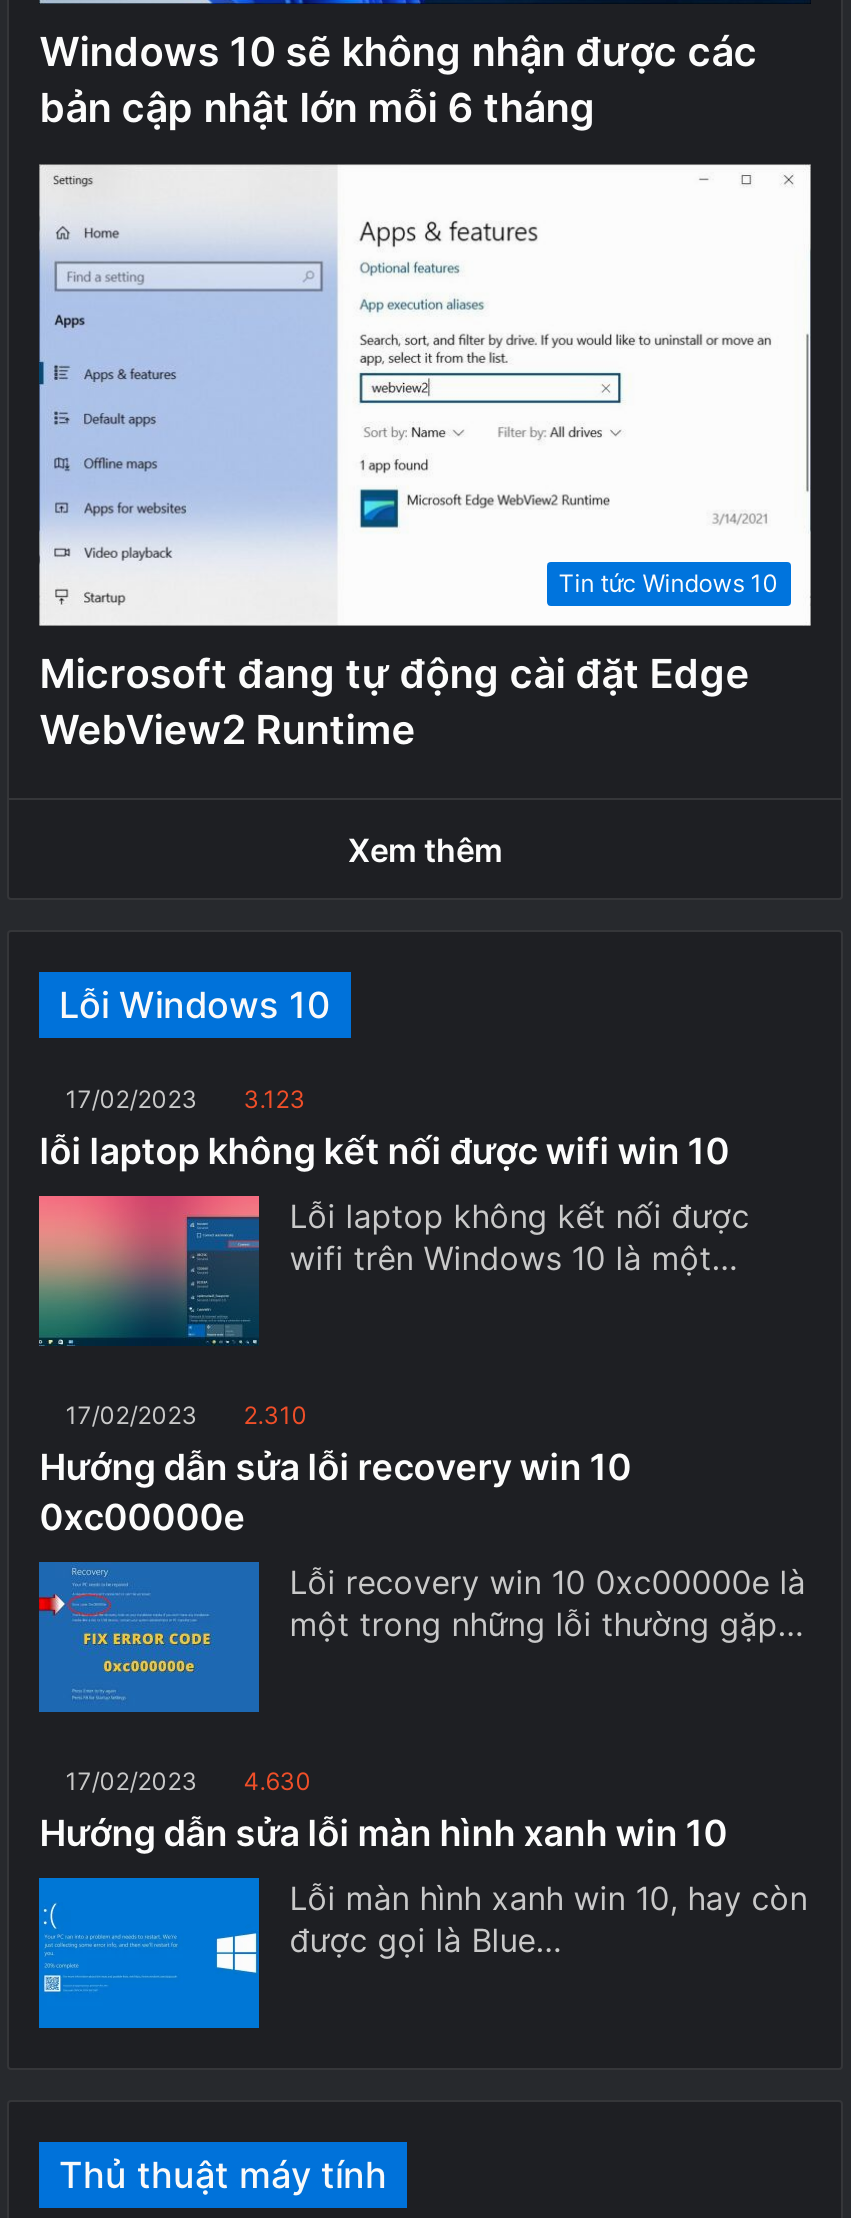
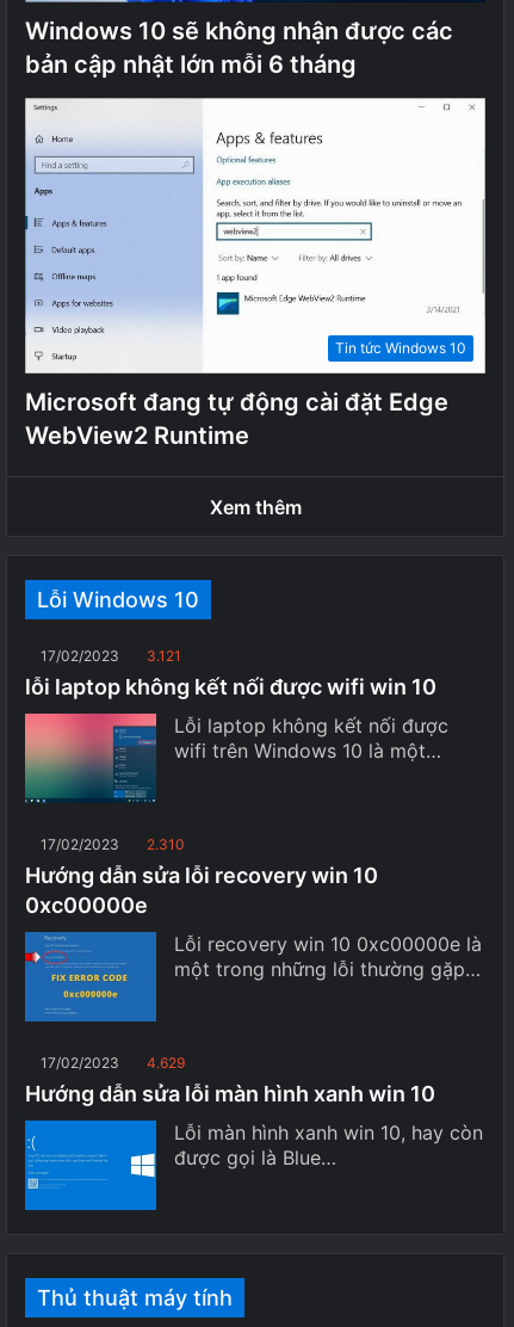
[66,1085,306,1115] 17/02/2023 3.123 -> [41,647,182,665] 17/02/2023 3.121
[66,1767,312,1797] 17/02/2023 4.630 -> [41,1054,185,1072] 17/02/2023 4.629

